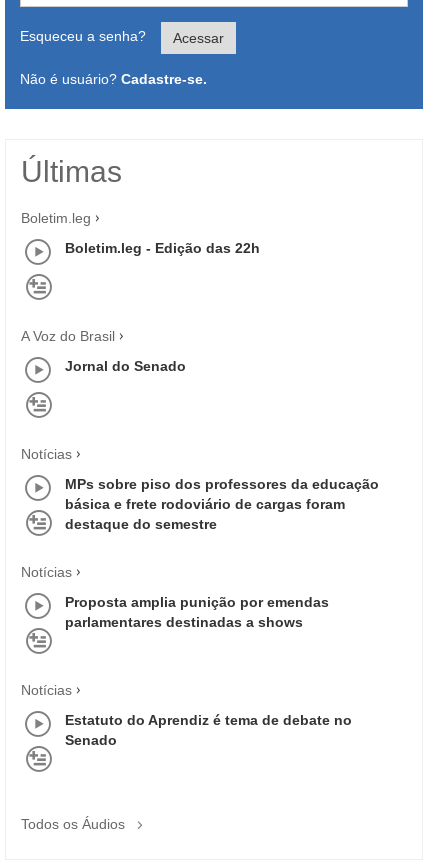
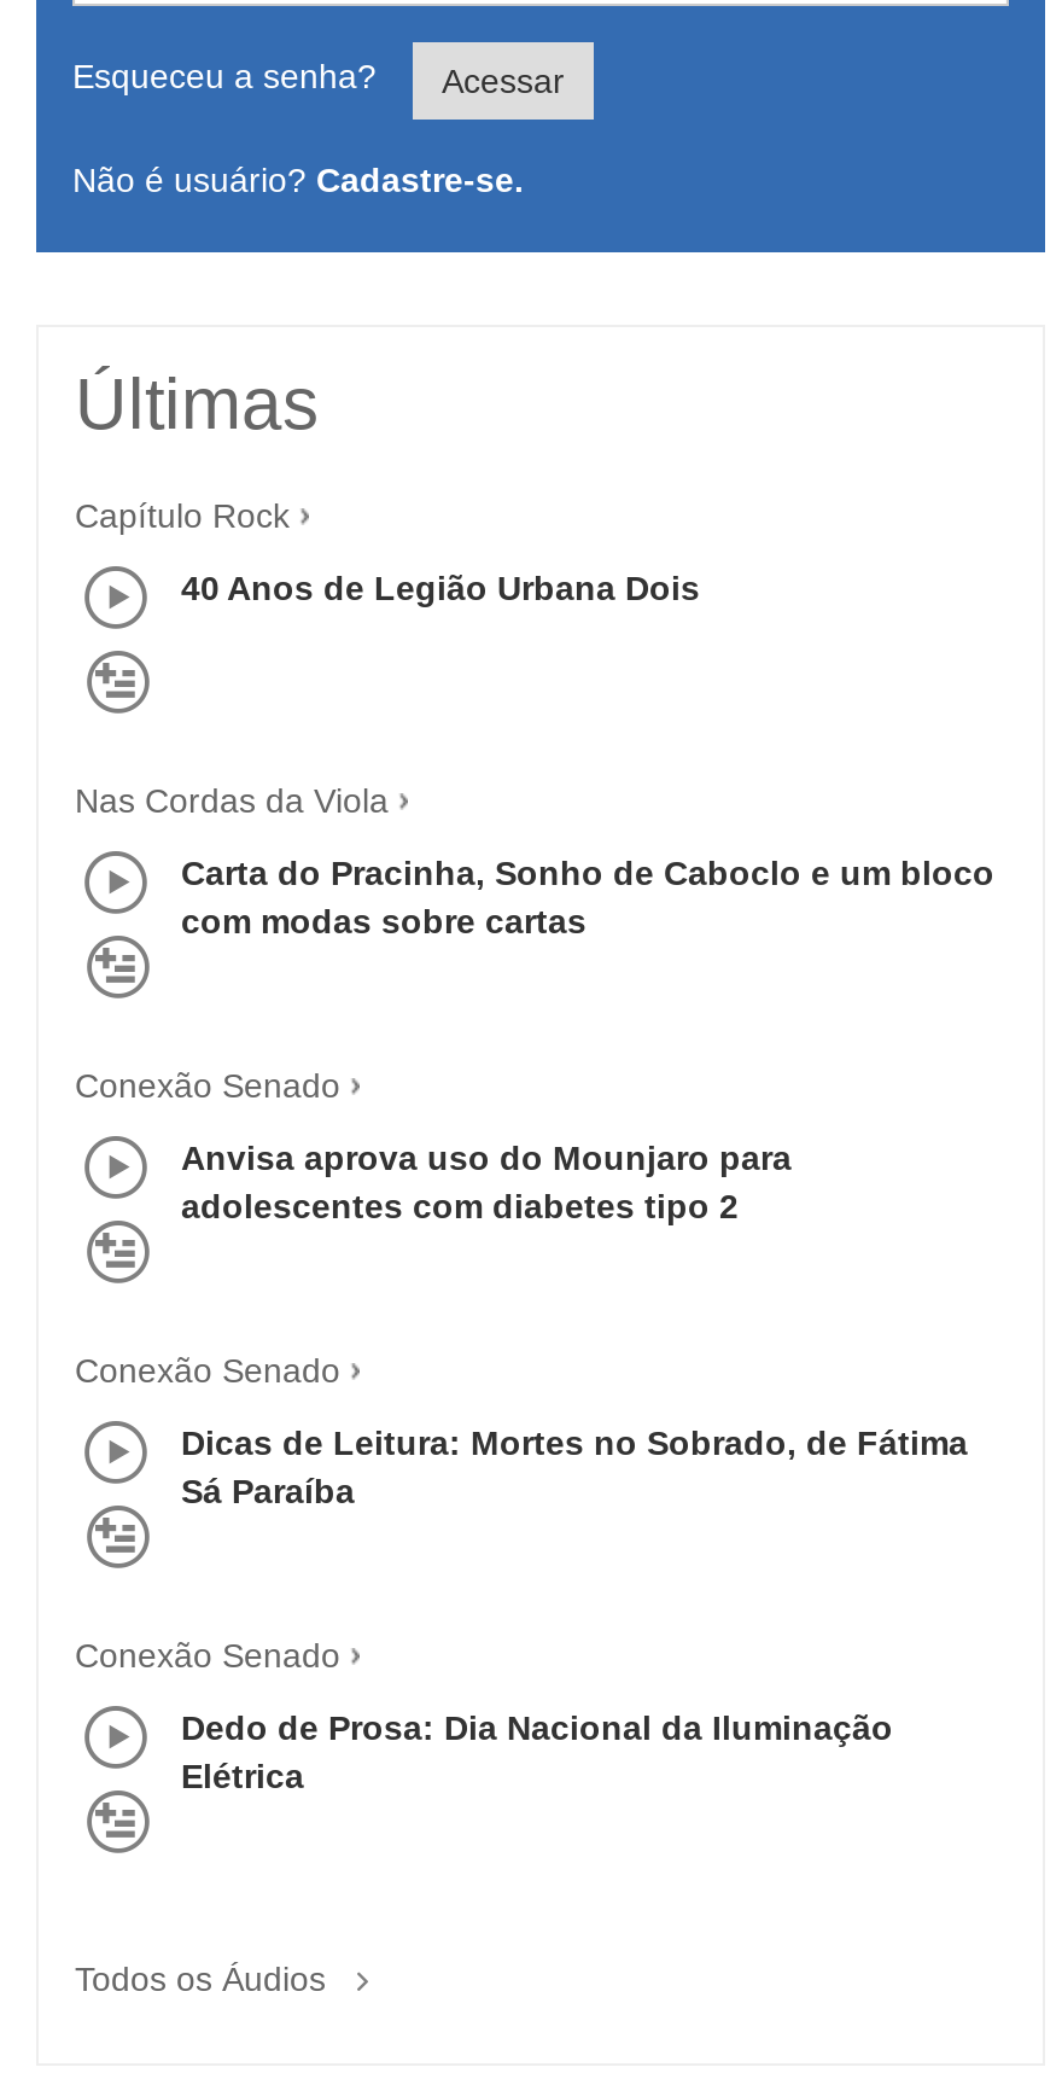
[21,209,91,225] Boletim.leg -> [75,495,290,534] Capítulo Rock
[65,239,260,255] Boletim.leg - Edição das 22h -> [181,567,700,606] 40 Anos de Legião Urbana Dois
[21,327,115,343] A Voz do Brasil -> [75,780,389,819] Nas Cordas da Viola
[65,357,186,373] Jornal do Senado -> [181,852,994,939] Carta do Pracinha, Sonho de Caboclo e um bloco | com modas sobre cartas
[21,445,72,461] Notícias -> [75,1065,340,1104] Conexão Senado
[65,475,379,531] MPs sobre piso dos professores da educação | básica e frete rodoviário de cargas foram | destaque do semestre -> [181,1137,792,1224] Anvisa aprova uso do Mounjaro para | adolescentes com diabetes tipo 2
[21,563,72,579] Notícias -> [75,1350,340,1388] Conexão Senado
[65,593,329,629] Proposta amplia punição por emendas | parlamentares destinadas a shows -> [181,1422,968,1509] Dicas de Leitura: Mortes no Sobrado, de Fátima | Sá Paraíba
[21,681,72,697] Notícias -> [75,1635,340,1673] Conexão Senado
[65,711,352,747] Estatuto do Aprendiz é tema de debate no | Senado -> [181,1707,893,1794] Dedo de Prosa: Dia Nacional da Iluminação | Elétrica

